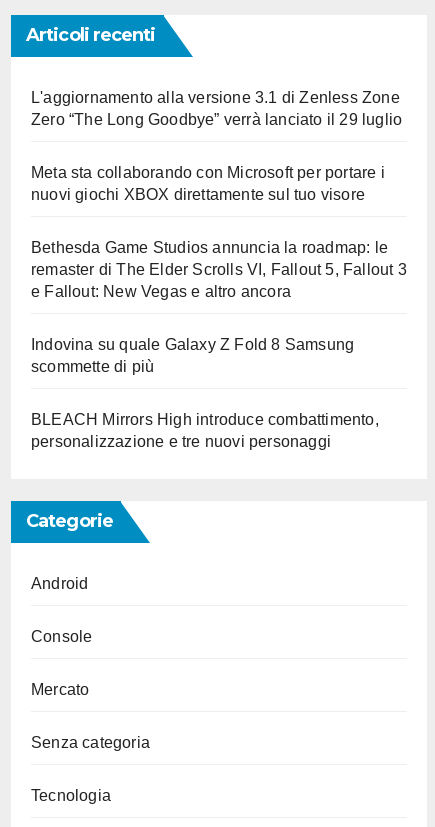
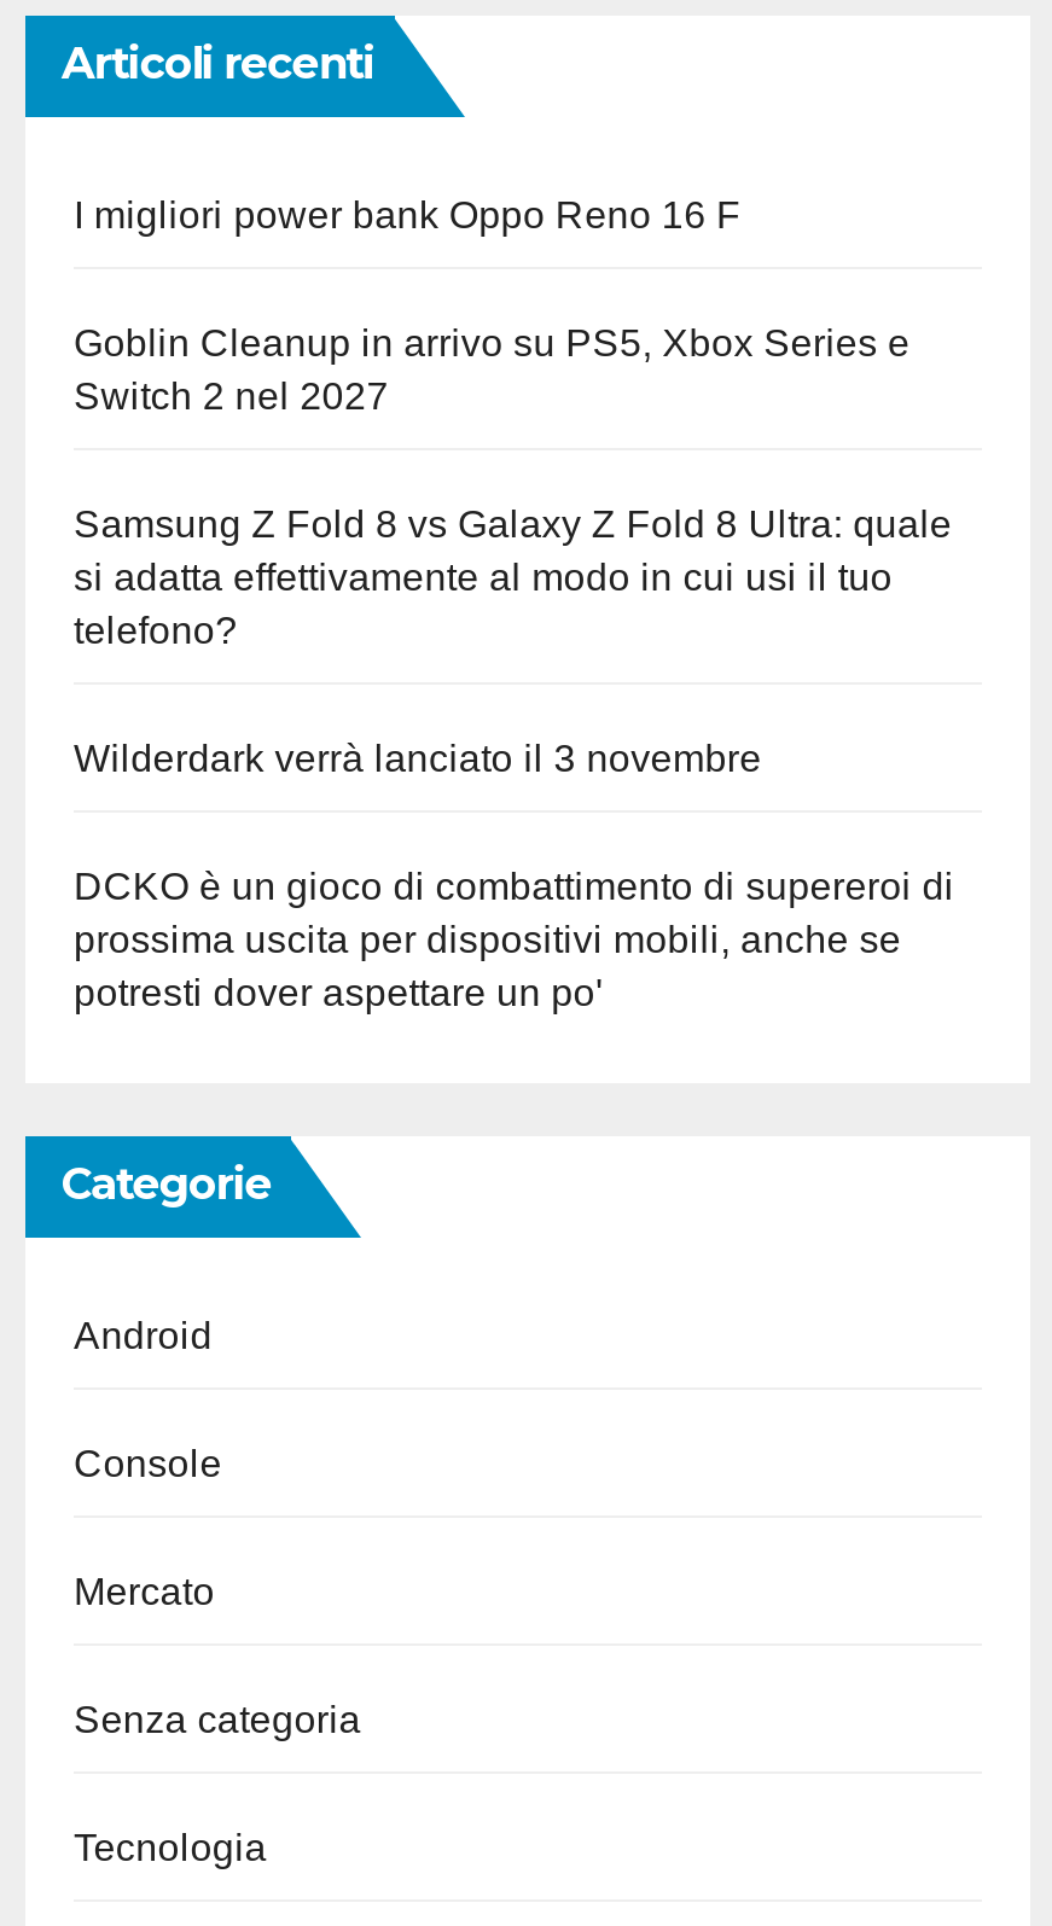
[31,89,402,128] L'aggiornamento alla versione 3.1 di Zenless Zone | Zero “The Long Goodbye” verrà lanciato il 29 luglio -> [74,193,741,235] I migliori power bank Oppo Reno 16 F
[31,164,385,203] Meta sta collaborando con Microsoft per portare i | nuovi giochi XBOX direttamente sul tuo visore -> [74,321,910,416] Goblin Cleanup in arrivo su PS5, Xbox Series e | Switch 2 nel 2027
[31,239,407,300] Bethesda Game Studios annuncia la roadmap: le | remaster di The Elder Scrolls VI, Fallout 5, Fallout 3 | e Fallout: New Vegas e altro ancora -> [74,503,952,650] Samsung Z Fold 8 vs Galaxy Z Fold 8 Ultra: quale | si adatta effettivamente al modo in cui usi il tuo | telefono?
[31,336,354,375] Indovina su quale Galaxy Z Fold 8 Samsung | scommette di più -> [74,737,762,778] Wilderdark verrà lanciato il 3 novembre
[31,411,379,450] BLEACH Mirrors High introduce combattimento, | personalizzazione e tre nuovi personaggi -> [74,865,954,1012] DCKO è un gioco di combattimento di supereroi di | prossima uscita per dispositivi mobili, anche se | potresti dover aspettare un po'

